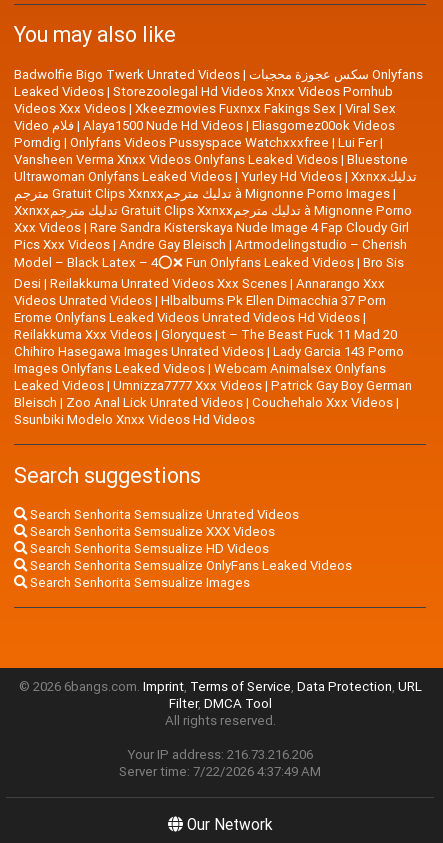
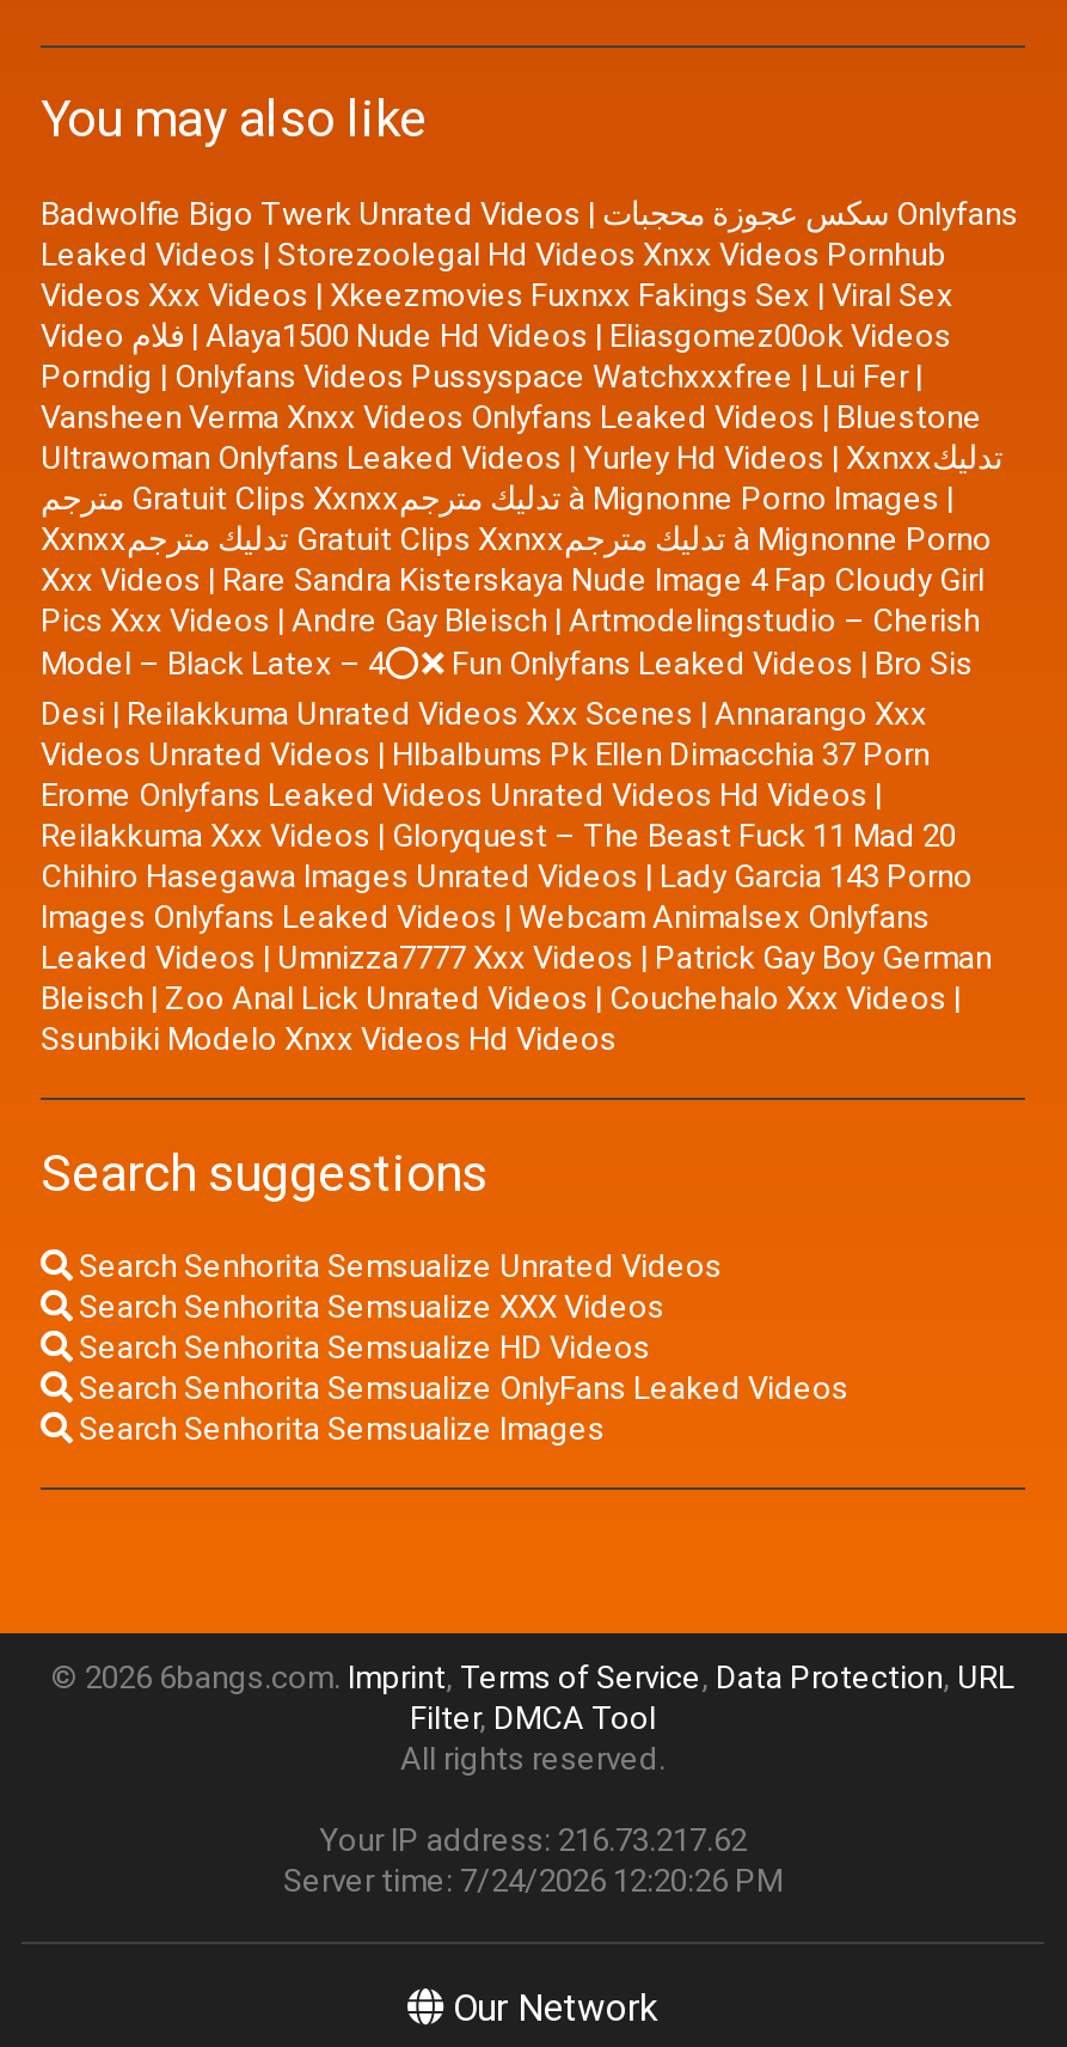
[127,746,313,763] Your IP address: 216.73.216.206 -> [319,1821,747,1861] Your IP address: 216.73.217.62
[119,763,321,780] Server time: 7/22/2026 4:37:49 AM -> [283,1861,783,1902] Server time: 7/24/2026 12:20:26 PM

